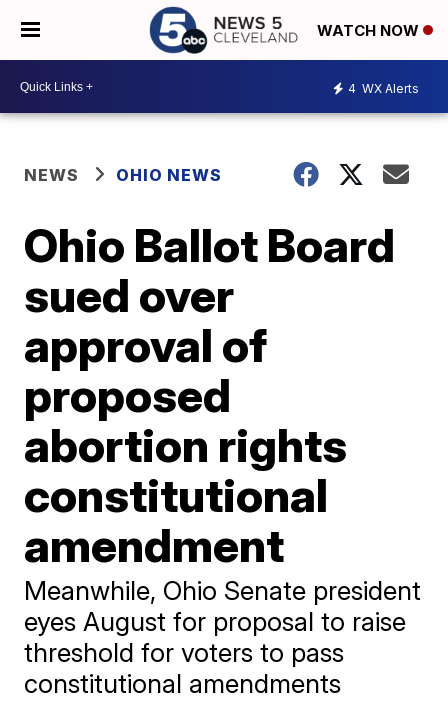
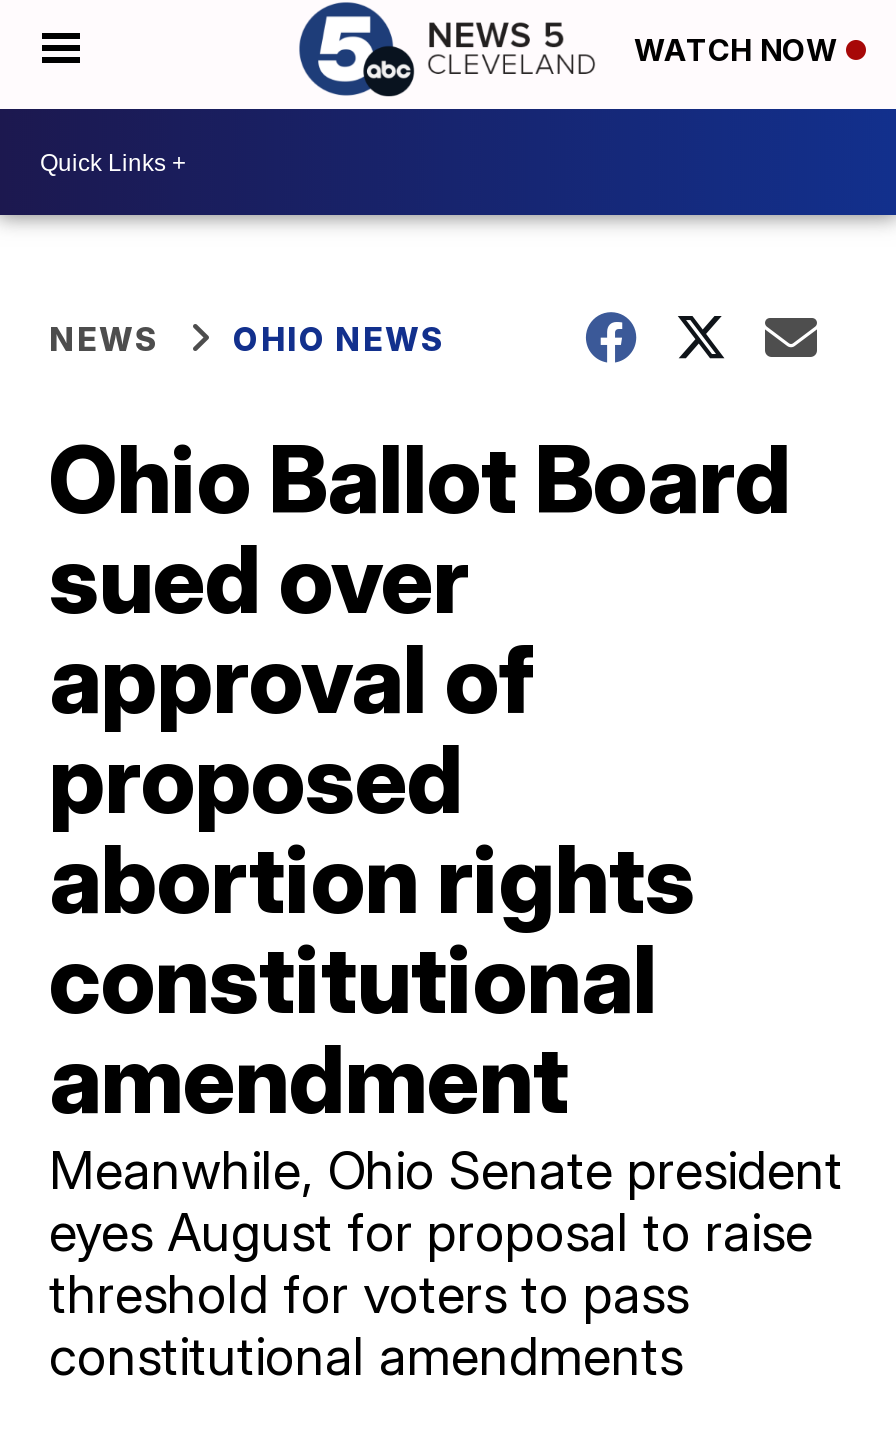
[348,80,419,95] 4 WX Alerts -> none

